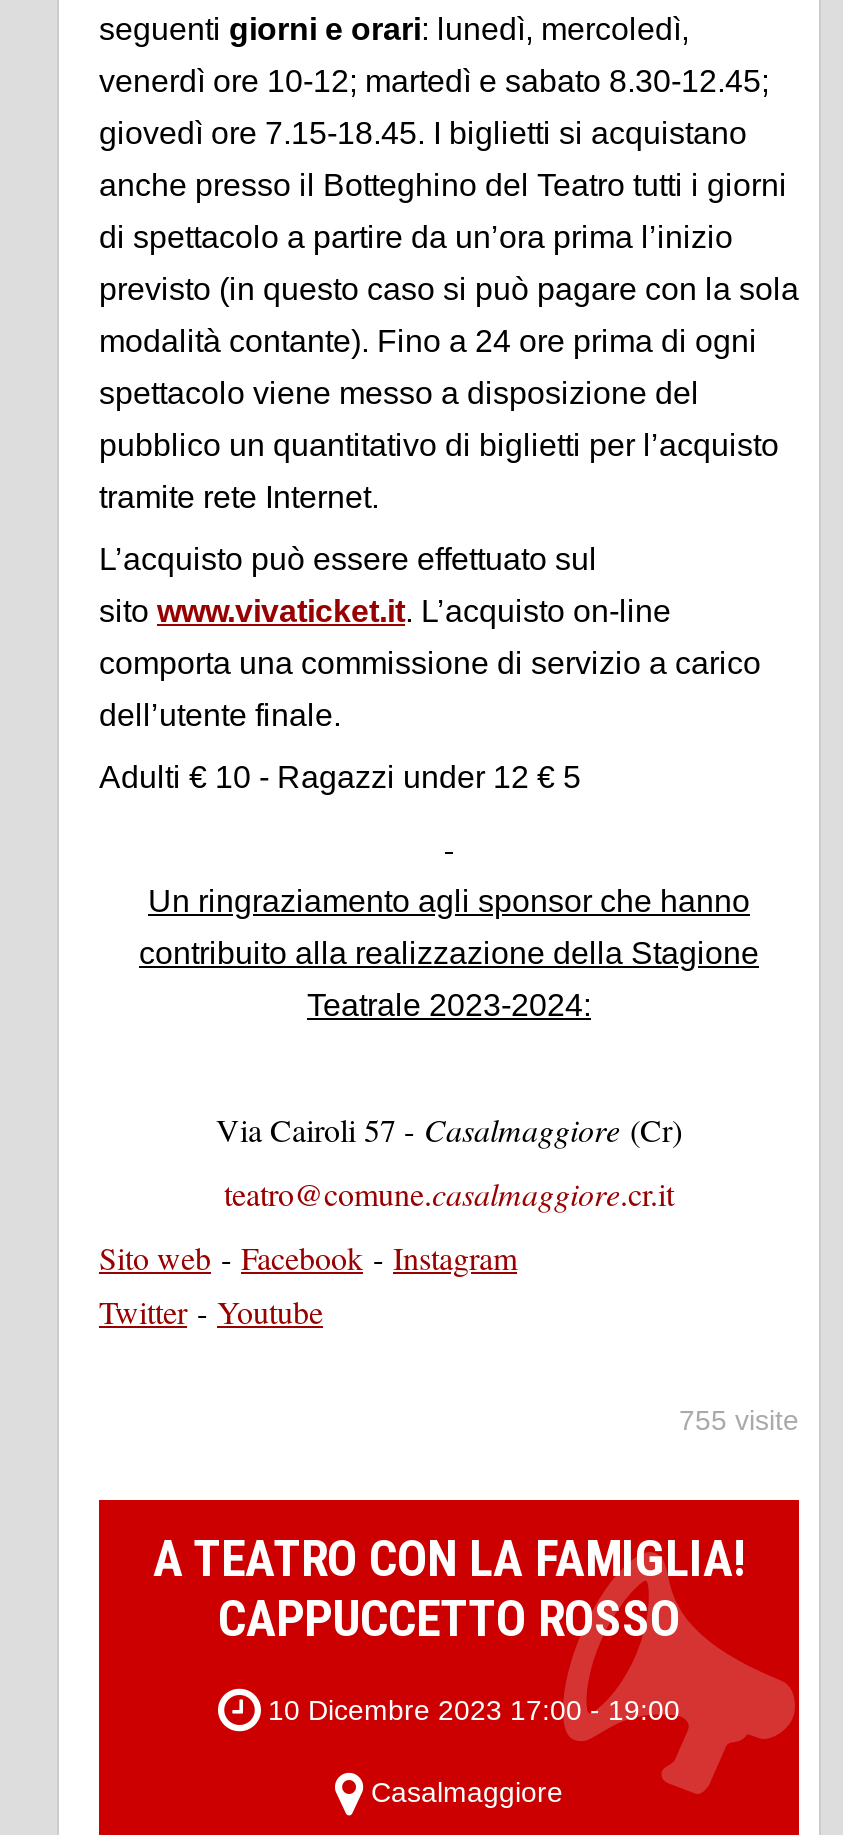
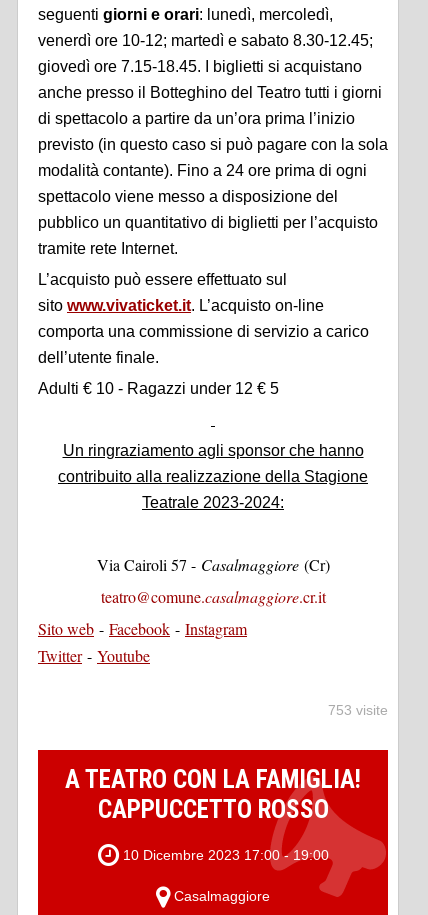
[679,1404,799,1436] 755 visite -> [328,702,388,718] 753 visite

